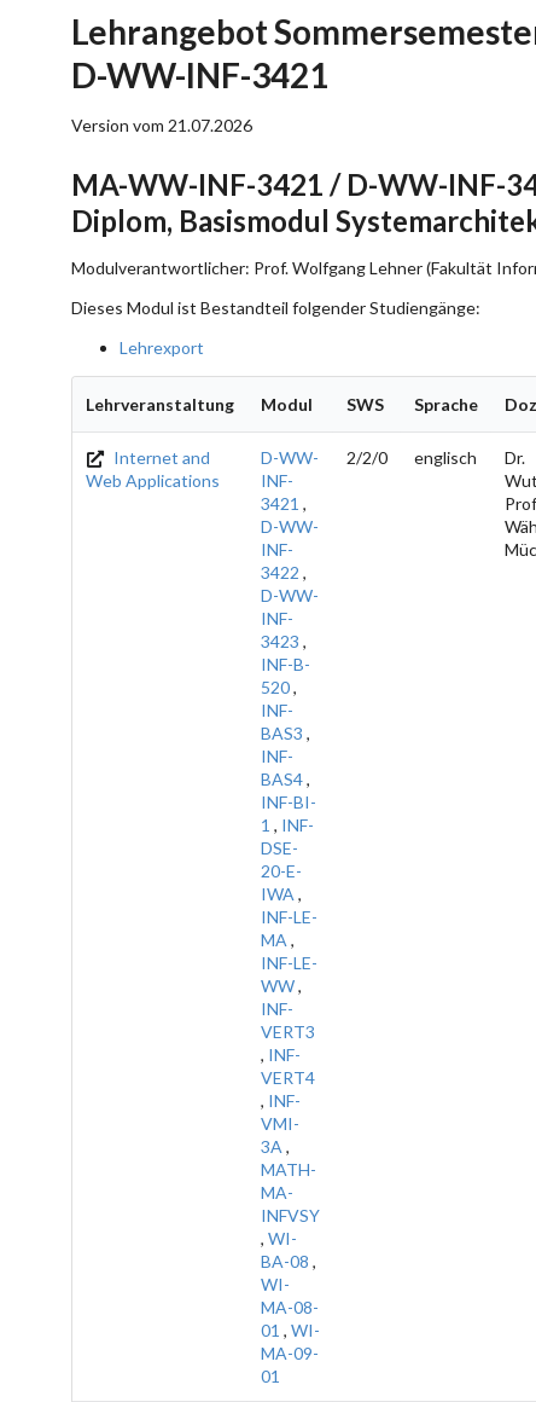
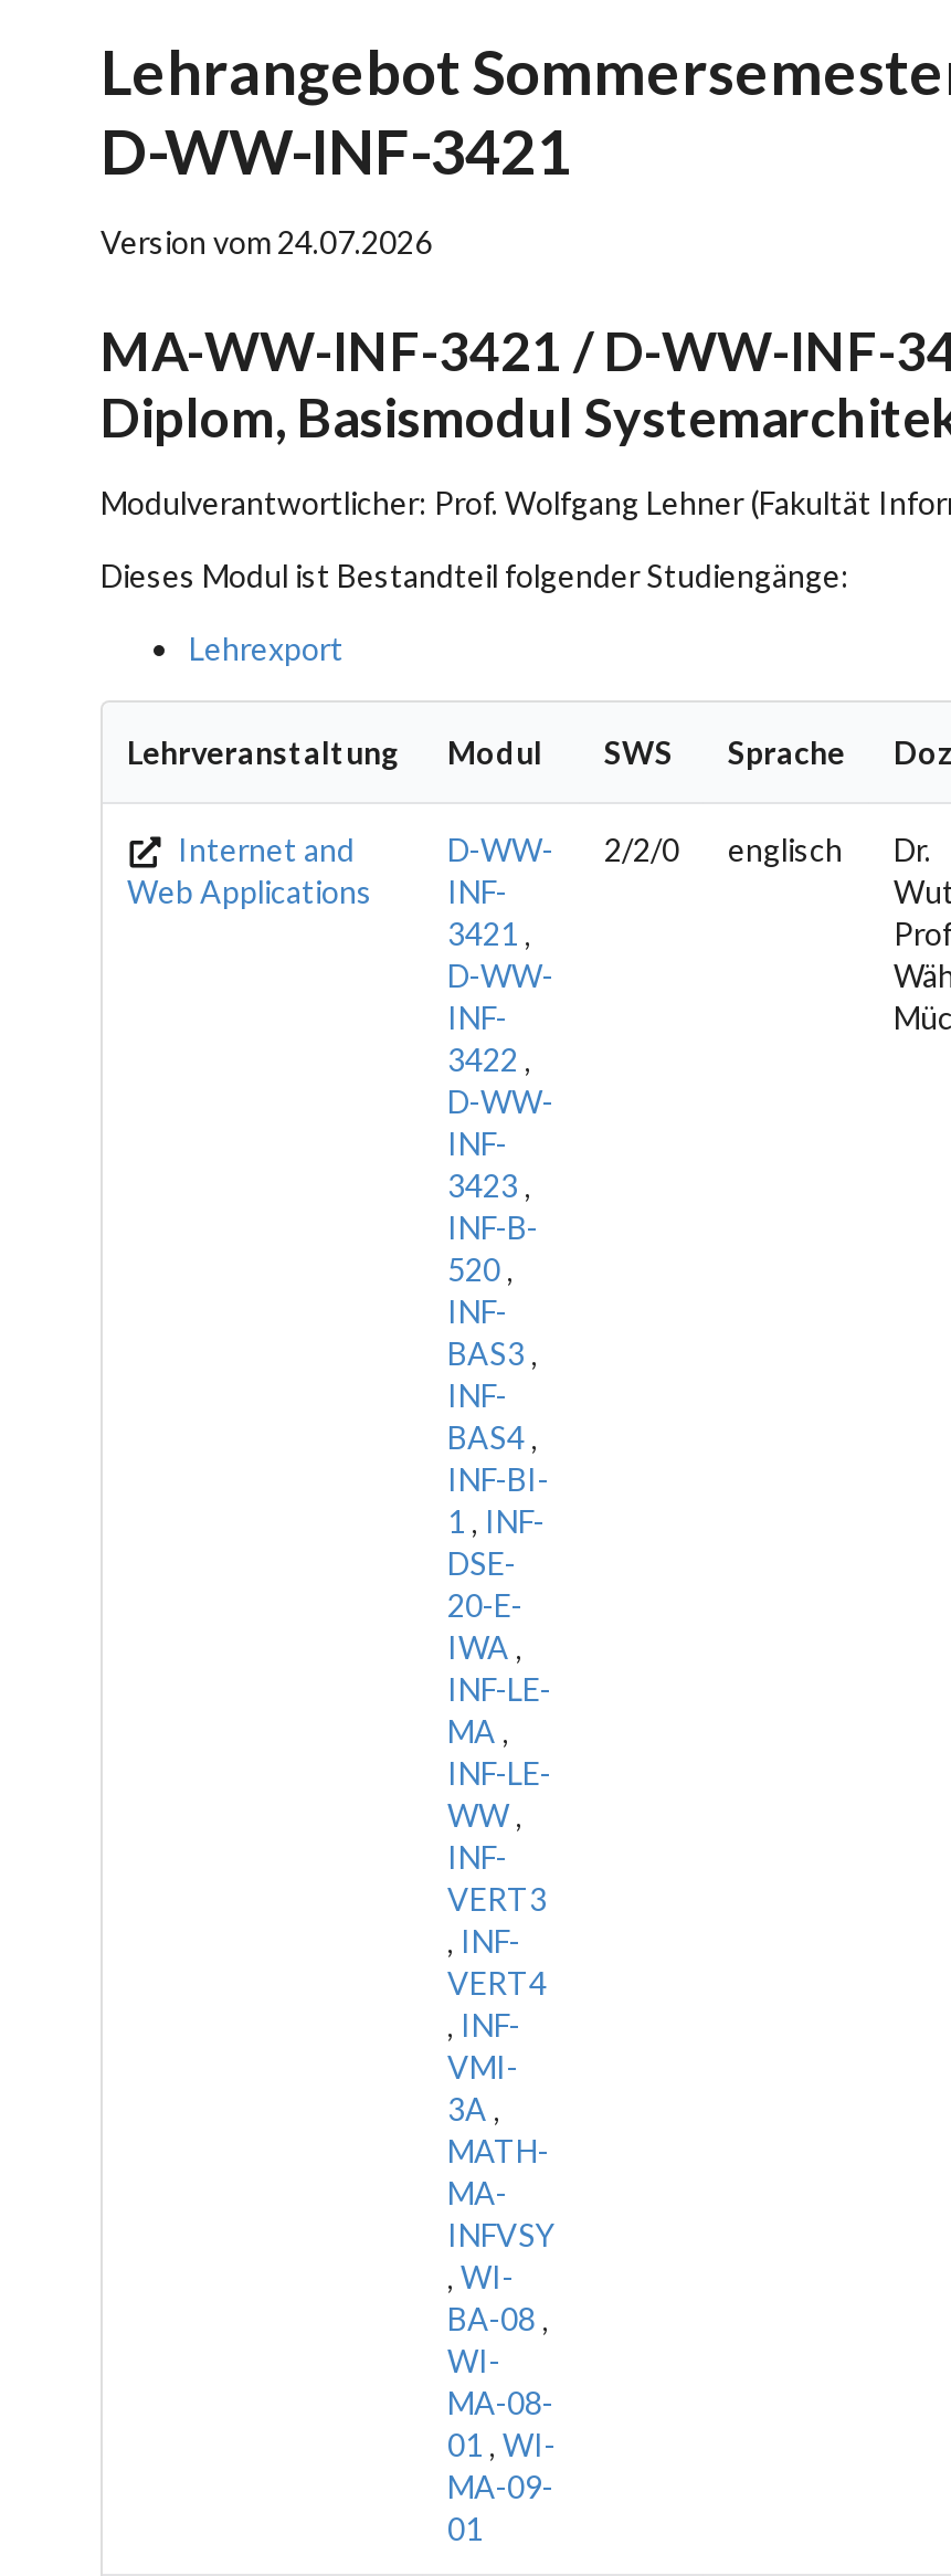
[71,115,252,135] Version vom 21.07.2026 -> [101,223,432,261] Version vom 24.07.2026

